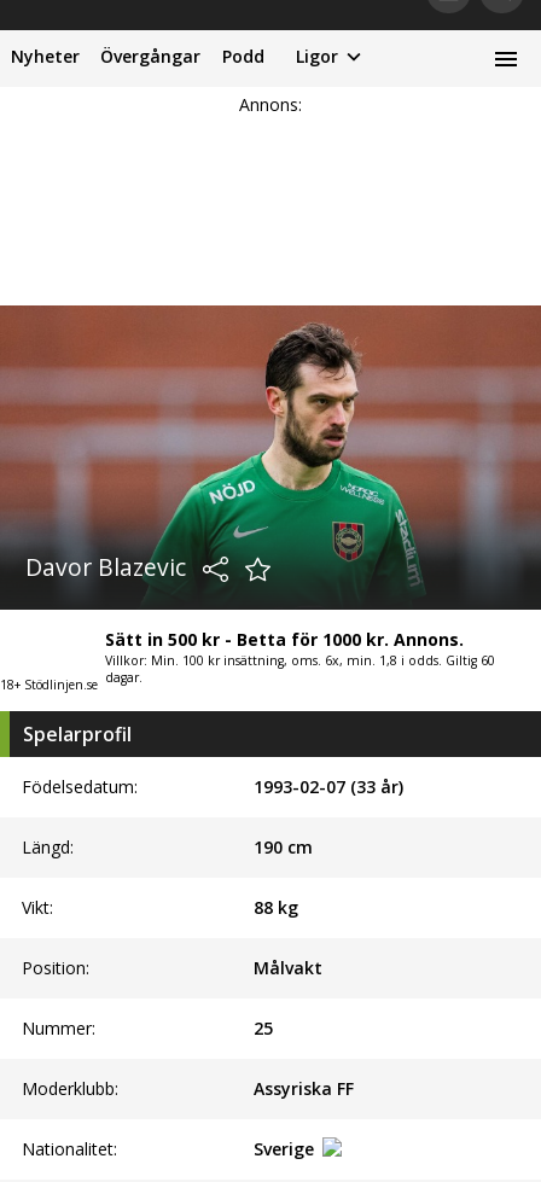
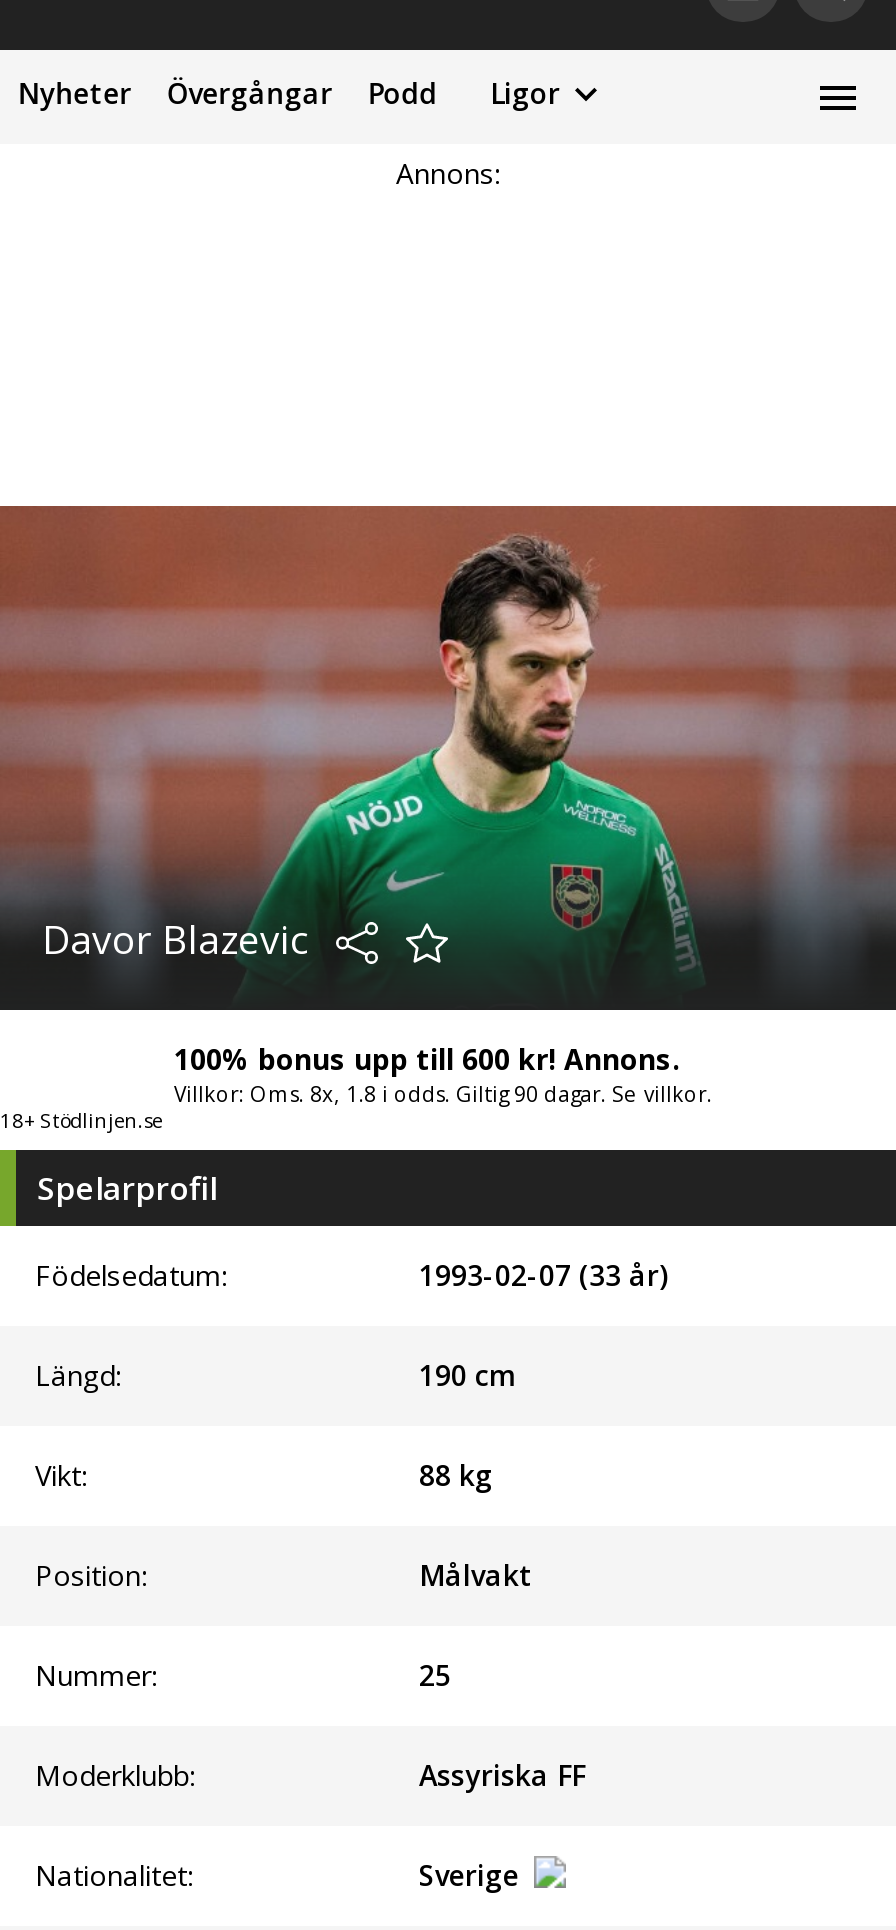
[105,628,495,686] Sätt in 500 kr - Betta för 1000 kr. Annons. | Villkor: Min. 100 kr insättning, oms. 6x, min. 1,8 i odds. Giltig 60 | dagar. -> [174,1040,712,1108] 100% bonus upp till 600 kr! Annons. | Villkor: Oms. 8x, 1.8 i odds. Giltig 90 dagar. Se villkor.

